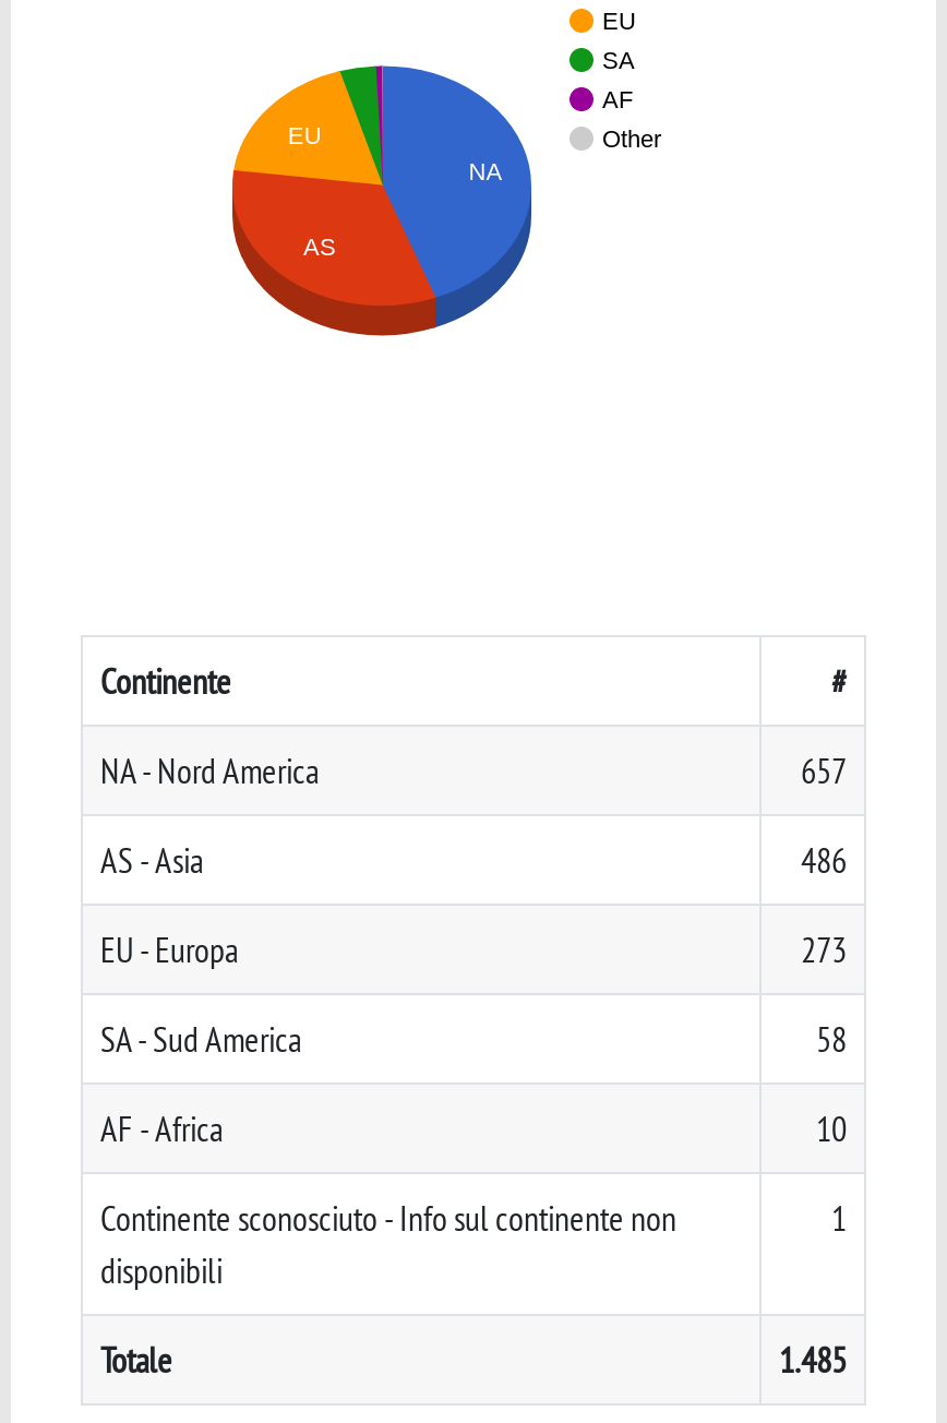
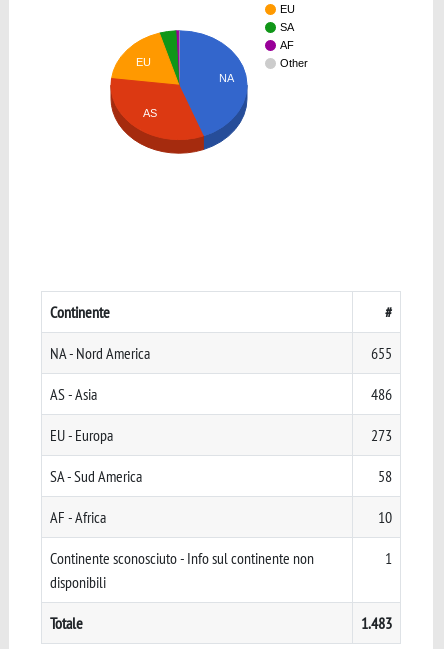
[801,749,847,792] 657 -> [371,343,392,363] 655
[779,1338,847,1382] 1.485 -> [361,613,392,633] 1.483

